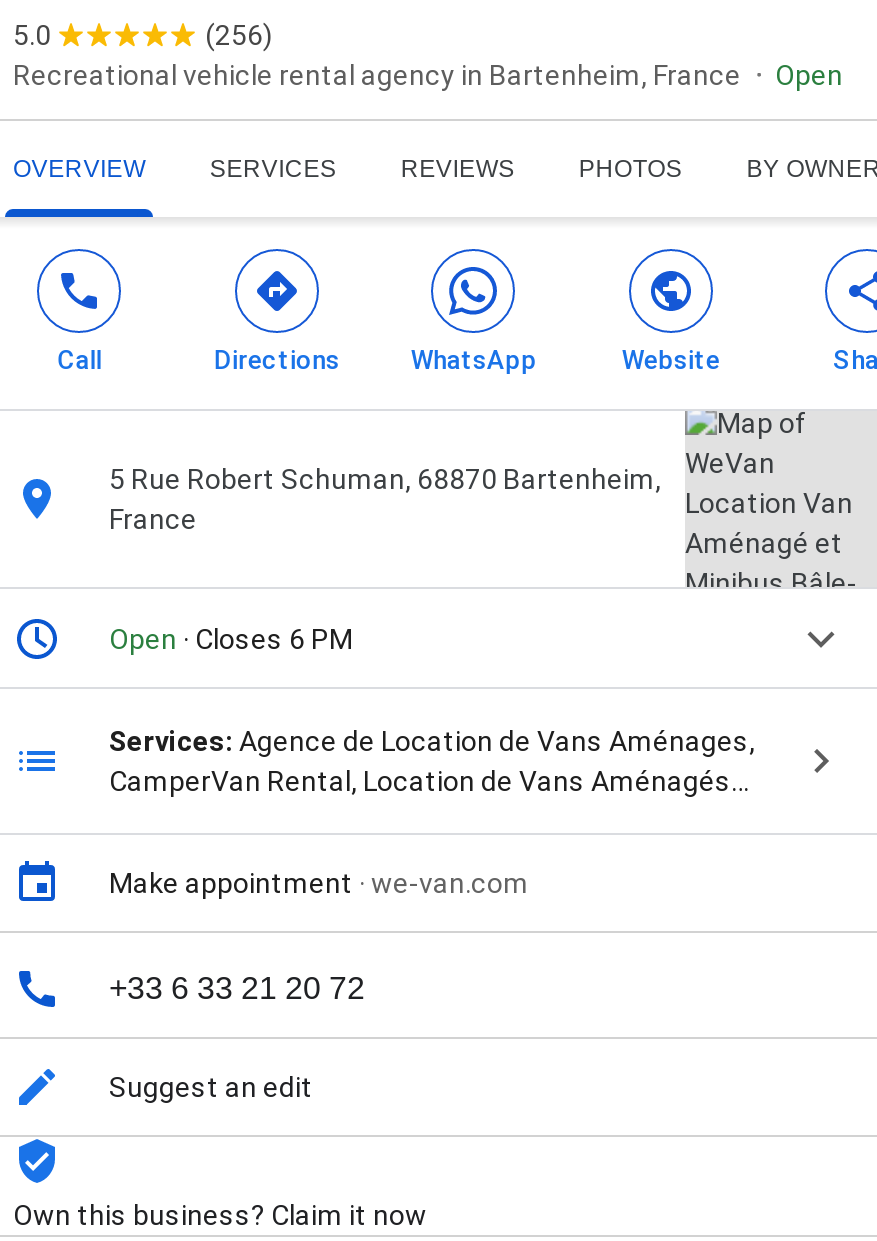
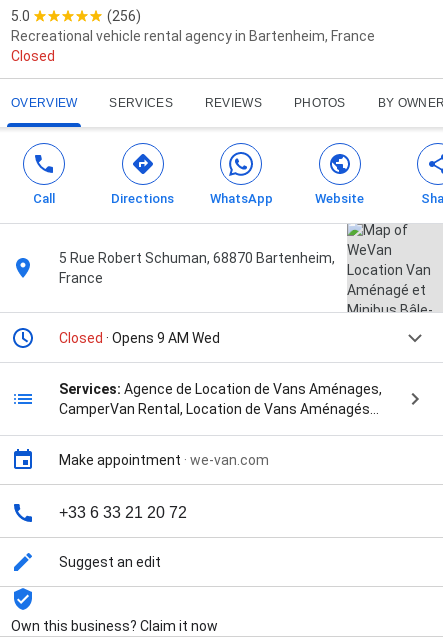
[775,59,843,91] Open -> [11,48,55,64] Closed
[109,623,353,655] Open · Closes 6 PM -> [59,330,220,346] Closed · Opens 9 AM Wed

